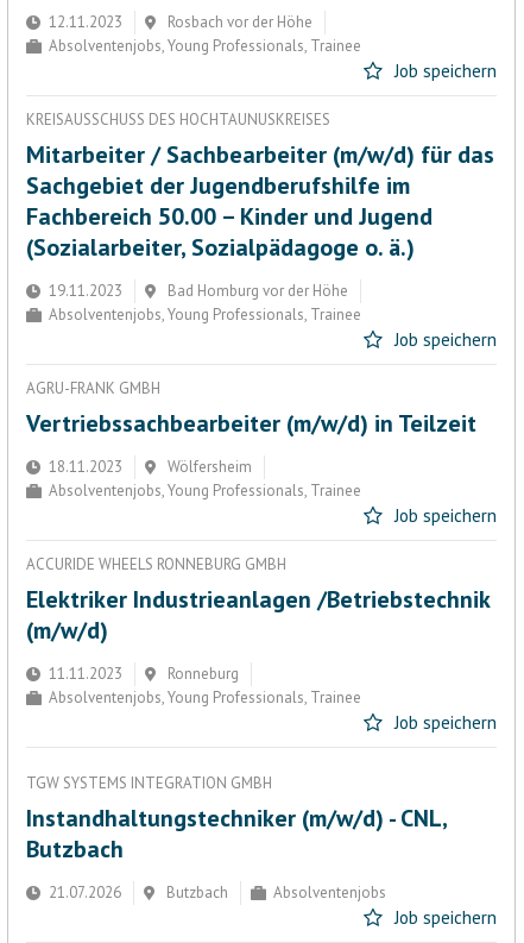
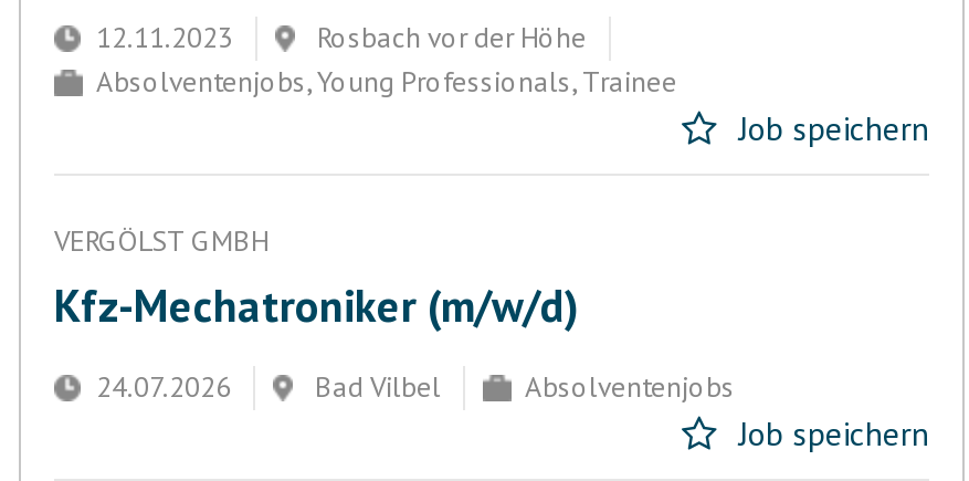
[26,109,497,903] KREISAUSSCHUSS DES HOCHTAUNUSKREISES | Mitarbeiter / Sachbearbeiter (m/w/d) für das | Sachgebiet der Jugendberufshilfe im | Fachbereich 50.00 – Kinder und Jugend | (Sozialarbeiter, Sozialpädagoge o. ä.) | 19.11.2023 | Bad Homburg vor der Höhe | Absolventenjobs, Young Professionals, Trainee | Job speichern | AGRU-FRANK GMBH | Vertriebssachbearbeiter (m/w/d) in Teilzeit | 18.11.2023 | Wölfersheim | Absolventenjobs, Young Professionals, Trainee | Job speichern | ACCURIDE WHEELS RONNEBURG GMBH | Elektriker Industrieanlagen /Betriebstechnik | (m/w/d) | 11.11.2023 | Ronneburg | Absolventenjobs, Young Professionals, Trainee | Job speichern | TGW SYSTEMS INTEGRATION GMBH | Instandhaltungstechniker (m/w/d) - CNL, | Butzbach | 21.07.2026 | Butzbach -> [54,222,580,406] VERGÖLST GMBH | Kfz-Mechatroniker (m/w/d) | 24.07.2026 | Bad Vilbel

